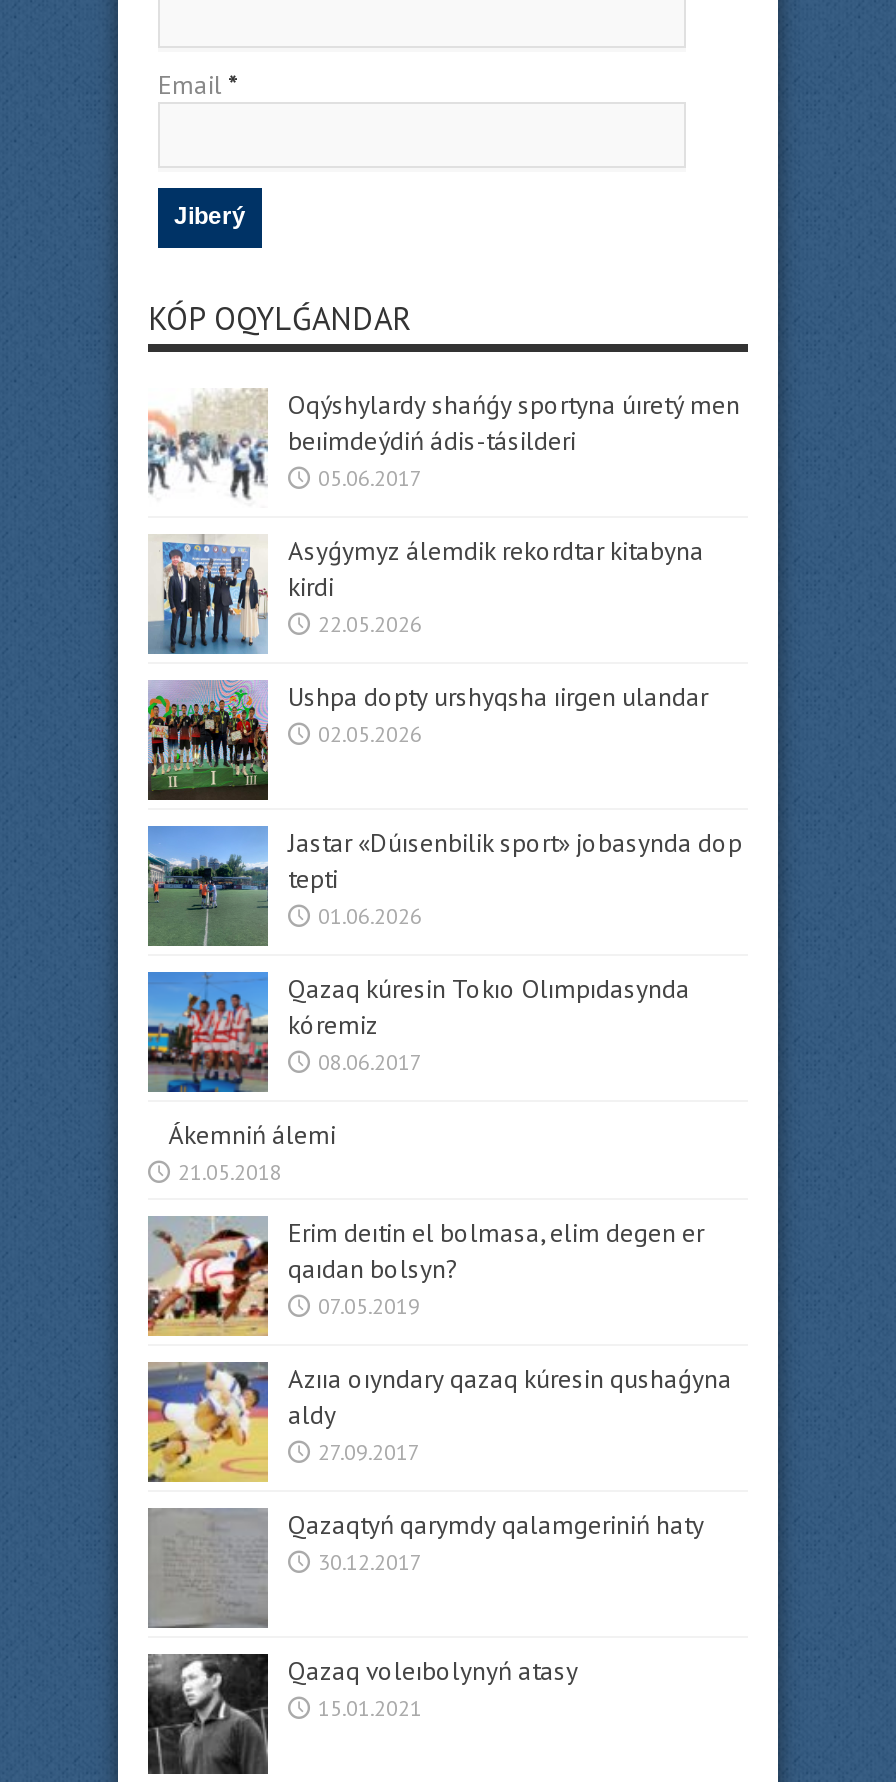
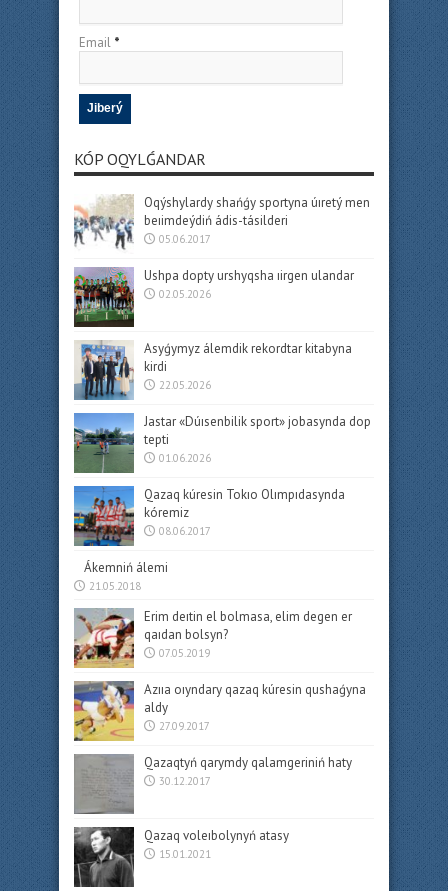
moved [148,533,704,656] -> [74,339,352,401]: [image] | Asyǵymyz álemdik rekordtar kitabyna | kirdi | 22.05.2026
moved [146,679,714,800] -> [73,266,357,328]: [image] | Ushpa dopty urshyqsha ıirgen ulandar | 02.05.2026

